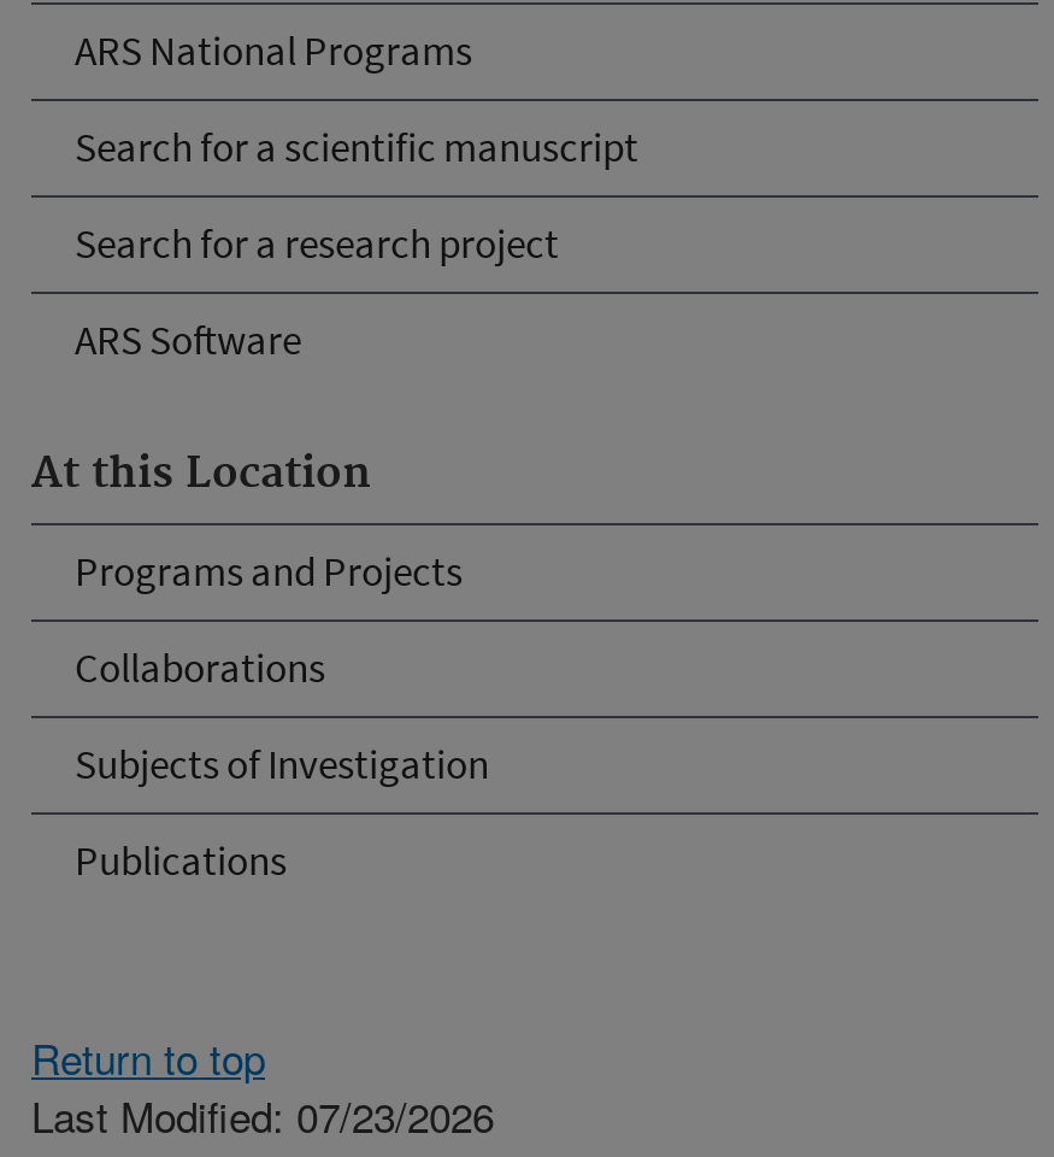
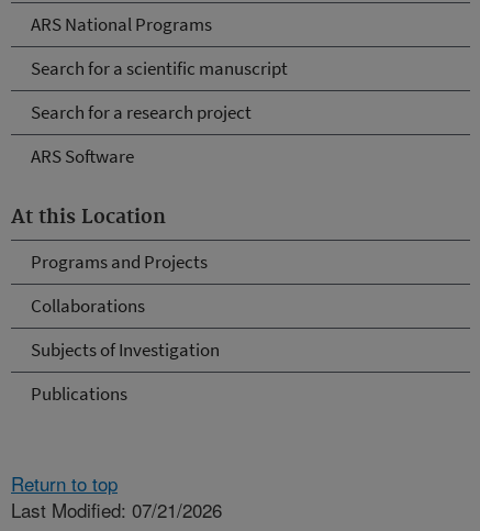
[31,1083,494,1144] Last Modified: 07/23/2026 -> [11,495,222,523] Last Modified: 07/21/2026

